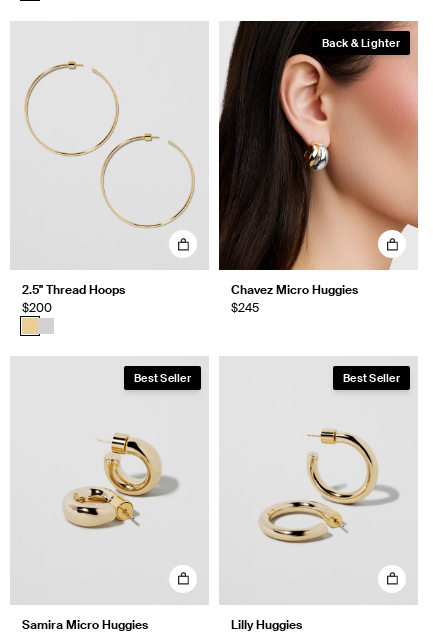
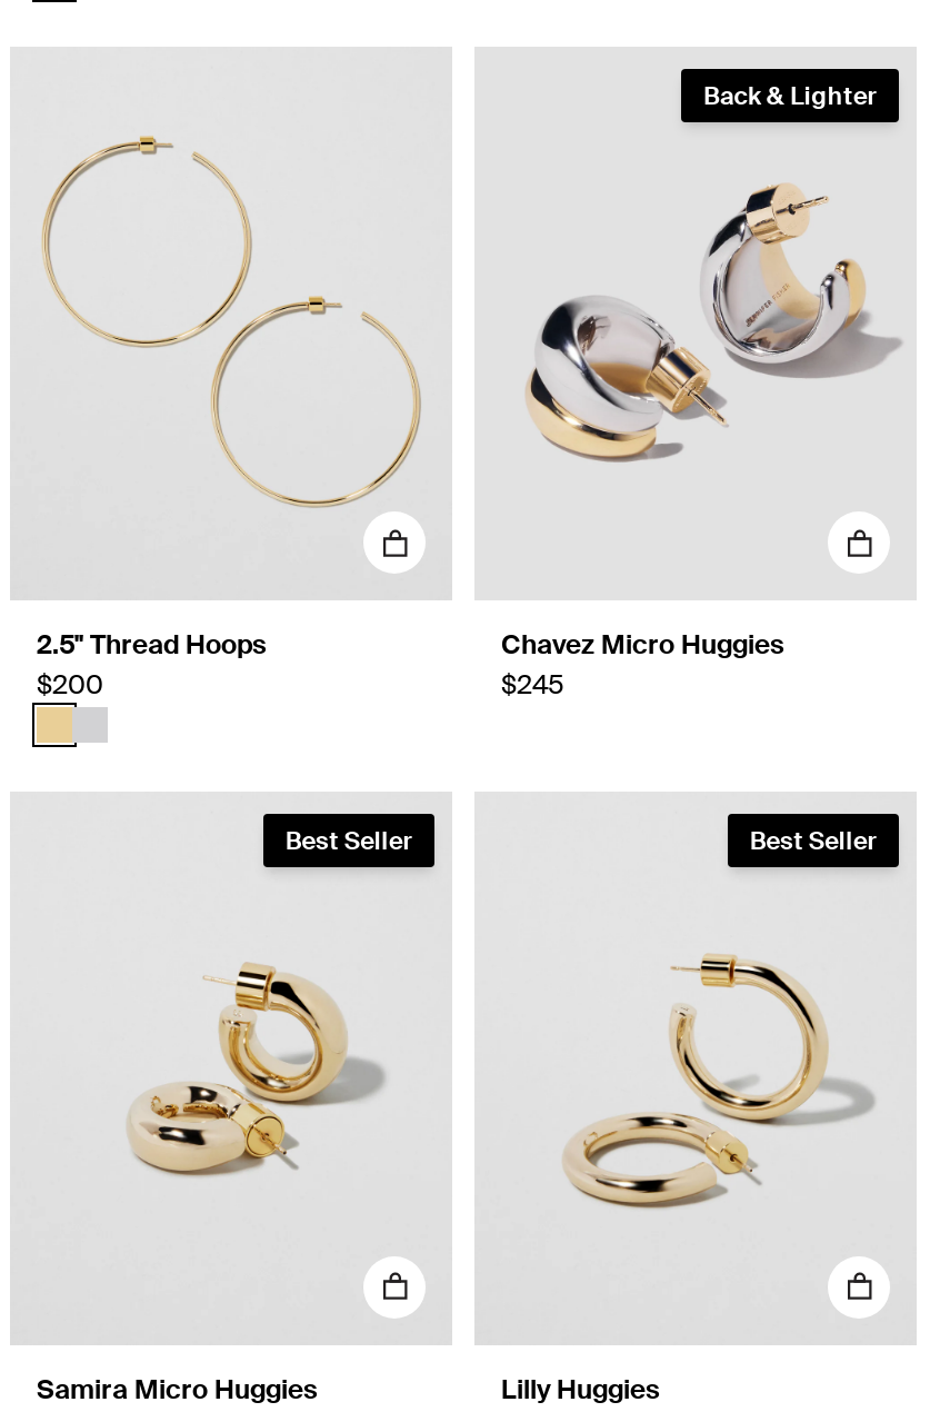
[218,20,419,271] [image] -> [474,47,917,600] [image]

